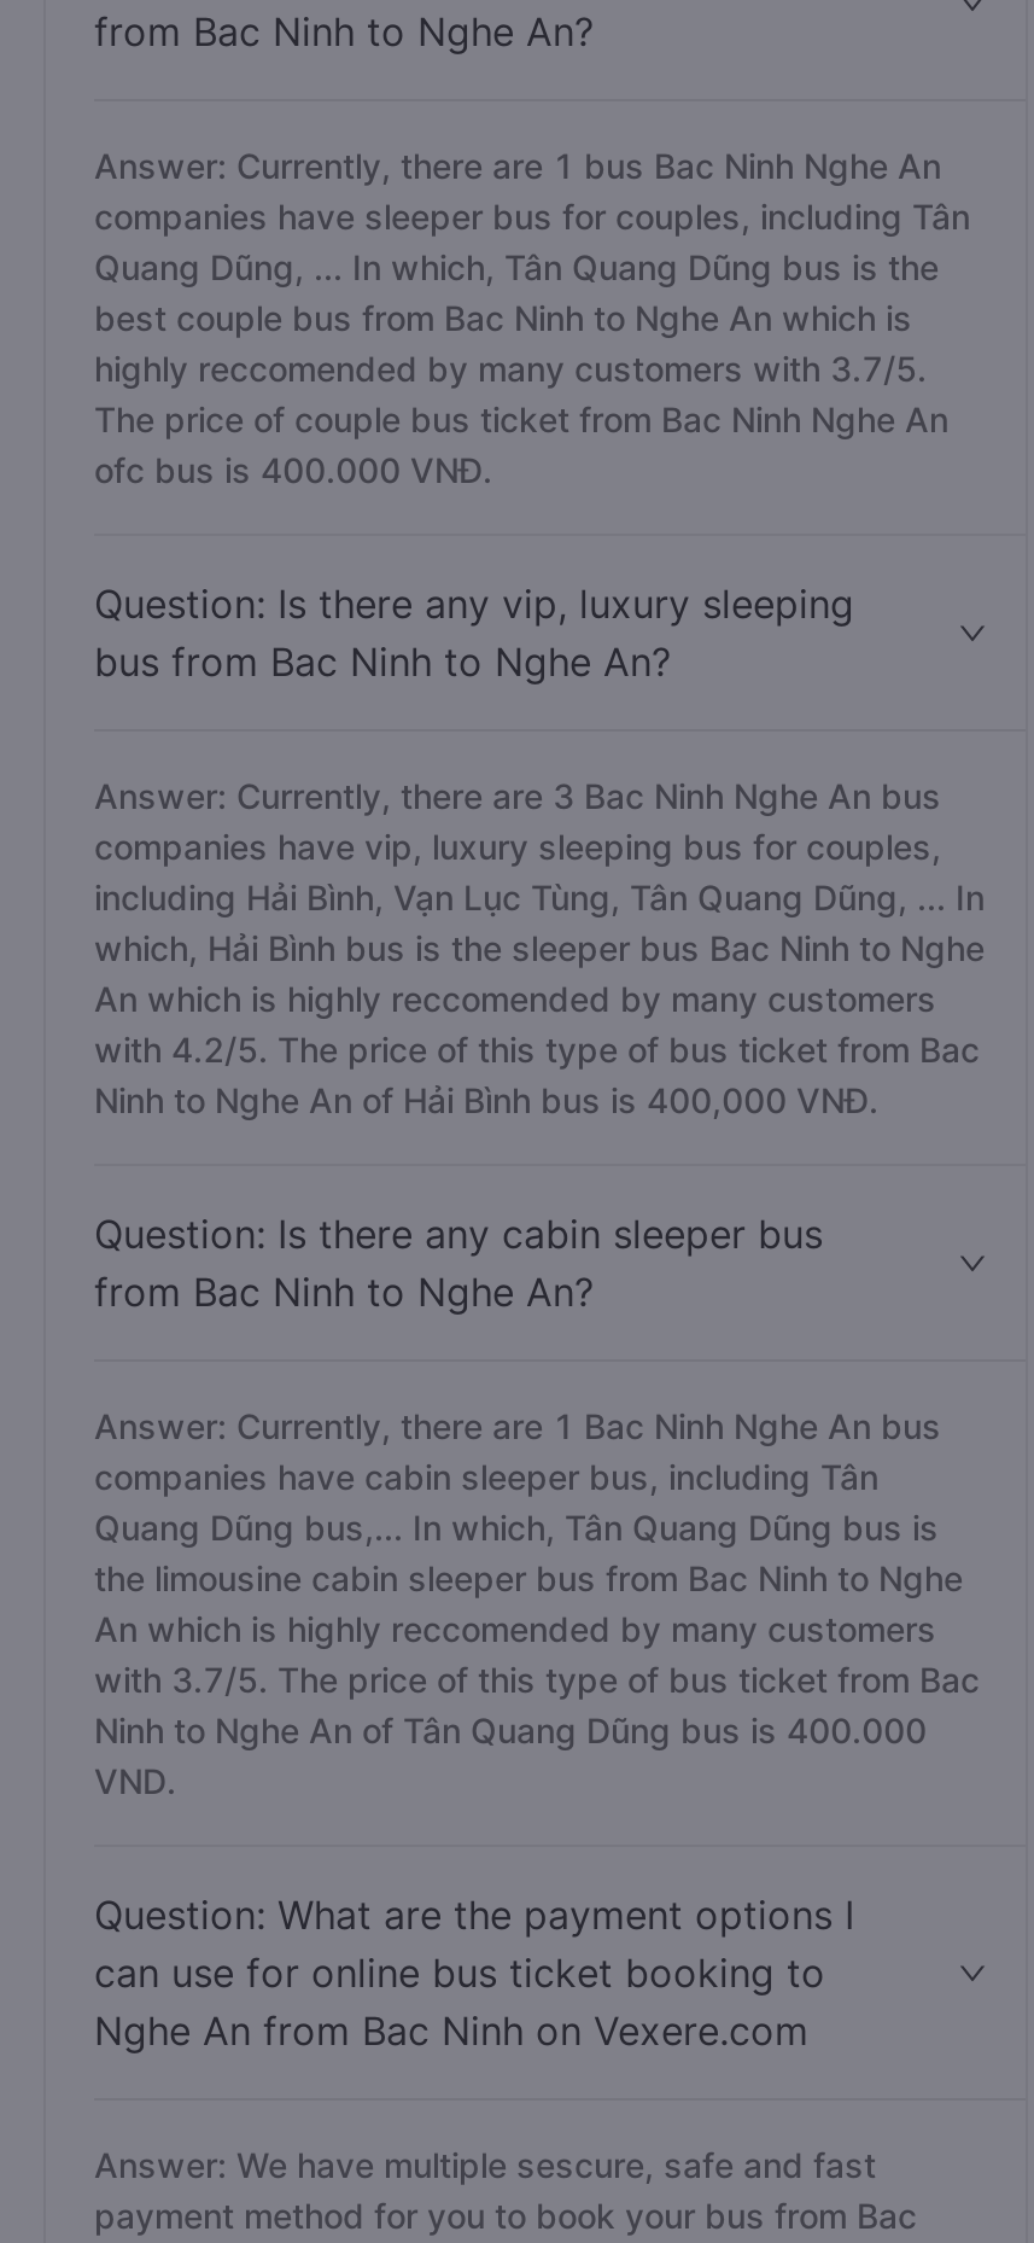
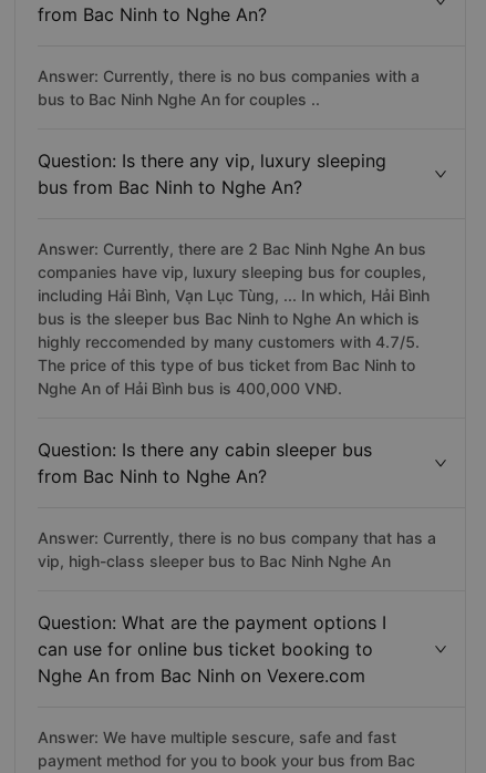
[94,145,970,490] Answer: Currently, there are 1 bus Bac Ninh Nghe An | companies have sleeper bus for couples, including Tân | Quang Dũng, ... In which, Tân Quang Dũng bus is the | best couple bus from Bac Ninh to Nghe An which is | highly reccomended by many customers with 3.7/5. | The price of couple bus ticket from Bac Ninh Nghe An | ofc bus is 400.000 VNĐ. -> [38,66,420,109] Answer: Currently, there is no bus companies with a | bus to Bac Ninh Nghe An for couples ..
[94,775,941,816] Answer: Currently, there are 3 Bac Ninh Nghe An bus -> [38,239,426,258] Answer: Currently, there are 2 Bac Ninh Nghe An bus
[94,876,985,1120] including Hải Bình, Vạn Lục Tùng, Tân Quang Dũng, ... In | which, Hải Bình bus is the sleeper bus Bac Ninh to Nghe | An which is highly reccomended by many customers | with 4.2/5. The price of this type of bus ticket from Bac | Ninh to Nghe An of Hải Bình bus is 400,000 VNĐ. -> [38,286,430,398] including Hải Bình, Vạn Lục Tùng, ... In which, Hải Bình | bus is the sleeper bus Bac Ninh to Nghe An which is | highly reccomended by many customers with 4.7/5. | The price of this type of bus ticket from Bac Ninh to | Nghe An of Hải Bình bus is 400,000 VNĐ.
[94,1405,980,1801] Answer: Currently, there are 1 Bac Ninh Nghe An bus | companies have cabin sleeper bus, including Tân | Quang Dũng bus,... In which, Tân Quang Dũng bus is | the limousine cabin sleeper bus from Bac Ninh to Nghe | An which is highly reccomended by many customers | with 3.7/5. The price of this type of bus ticket from Bac | Ninh to Nghe An of Tân Quang Dũng bus is 400.000 | VND. -> [38,528,436,570] Answer: Currently, there is no bus company that has a | vip, high-class sleeper bus to Bac Ninh Nghe An

